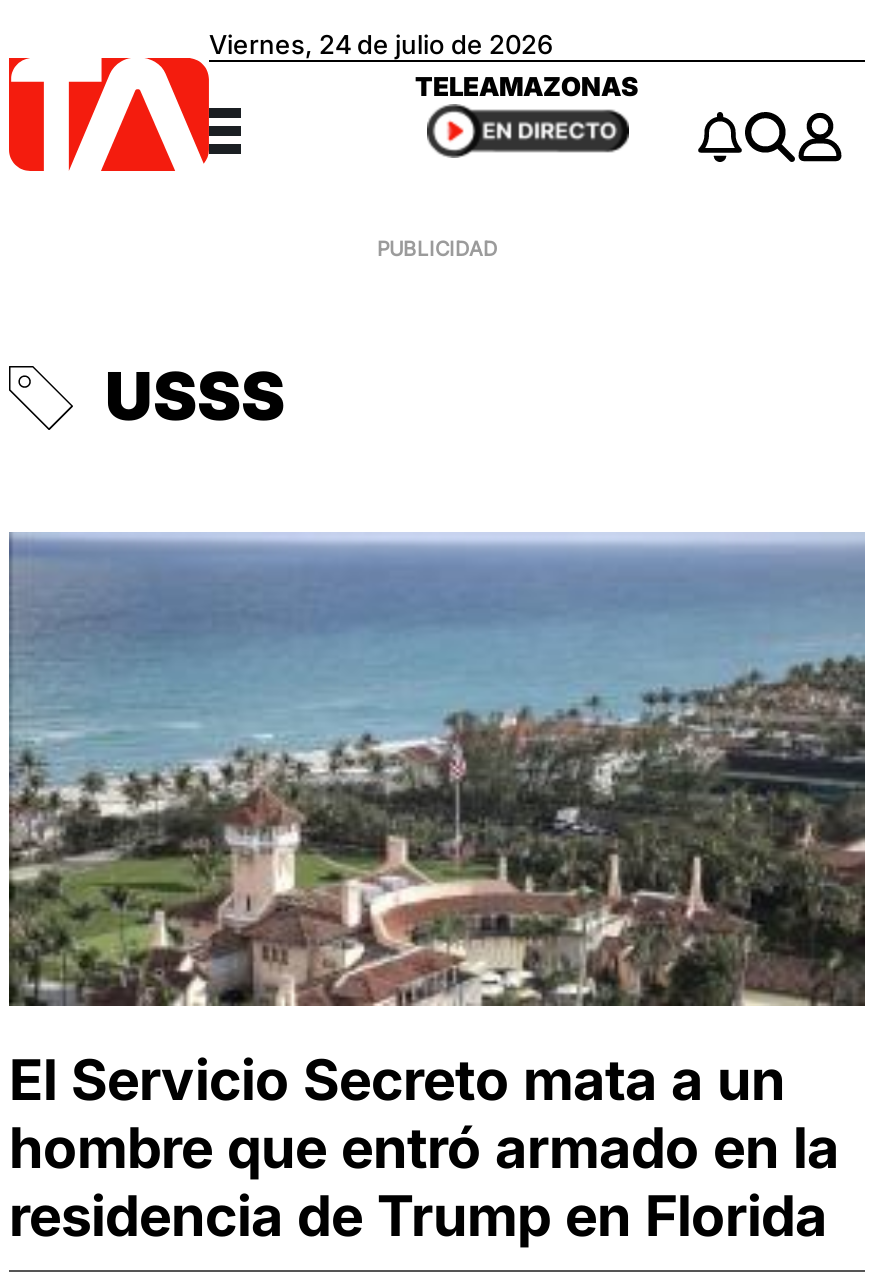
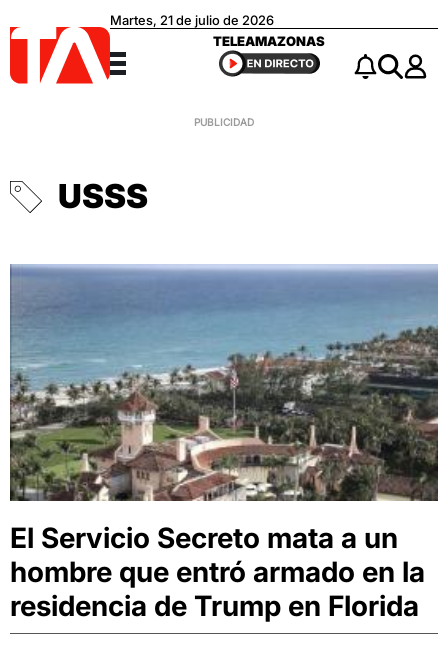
[209,29,553,61] Viernes, 24 de julio de 2026 -> [110,12,274,28] Martes, 21 de julio de 2026

